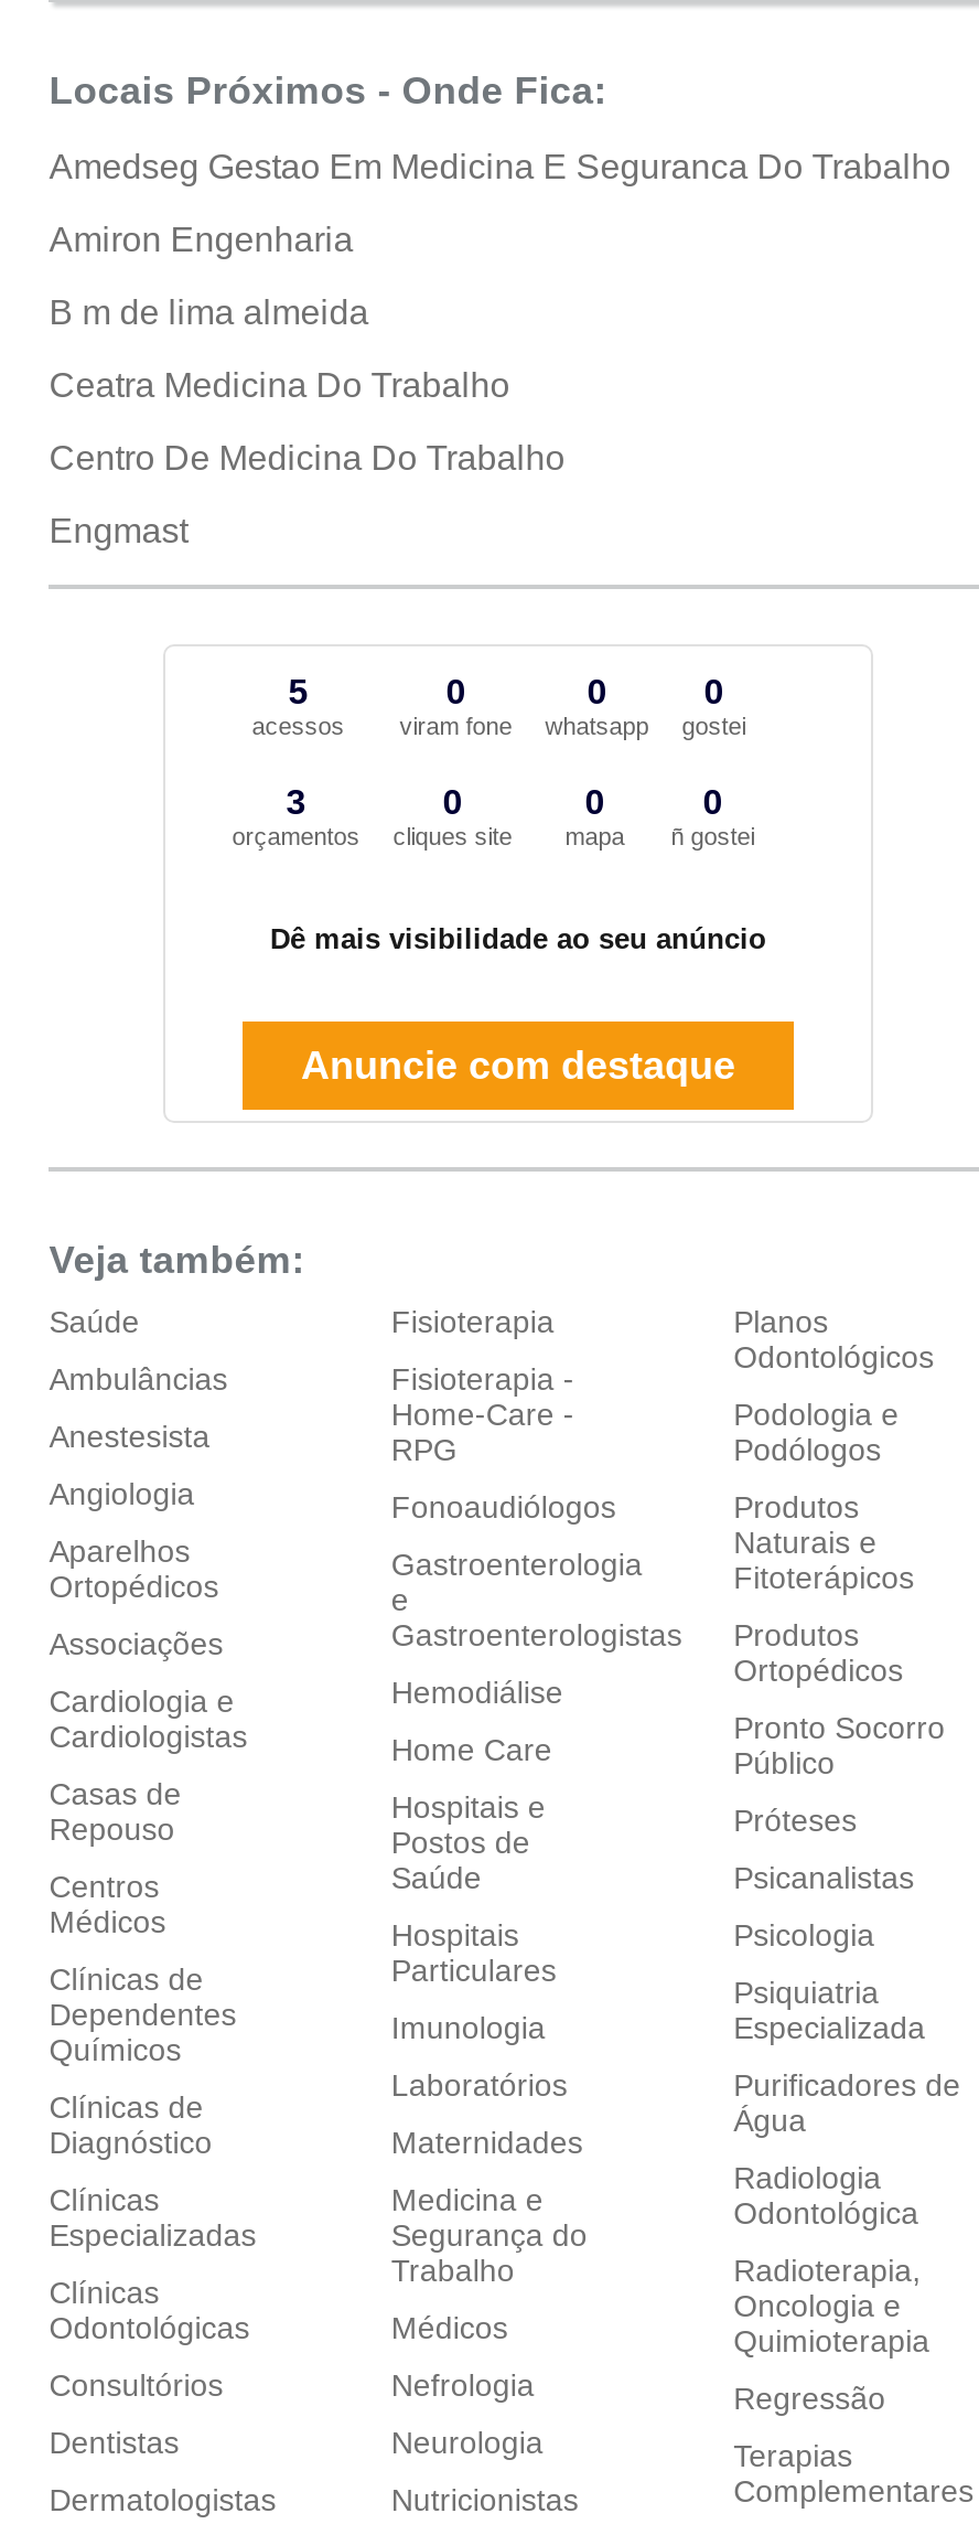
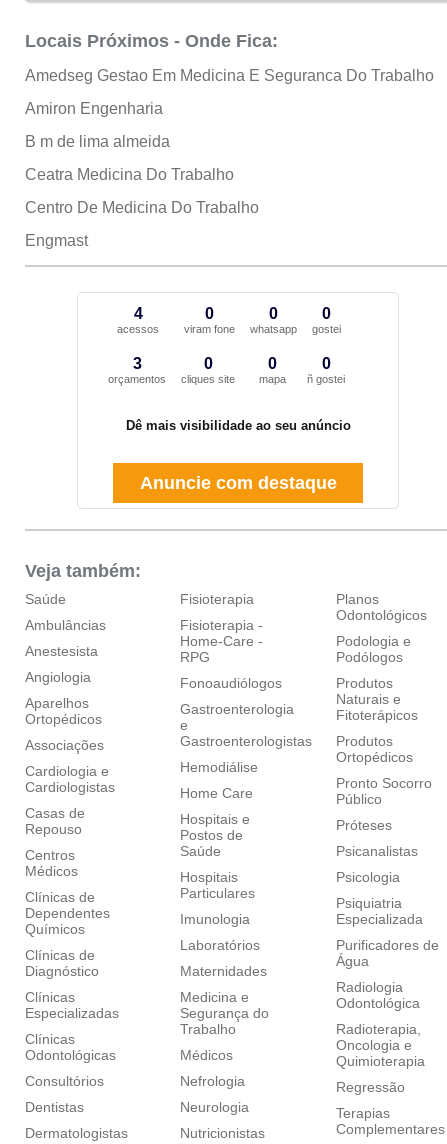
[288,673,308,710] 5 -> [134,305,143,322] 4

